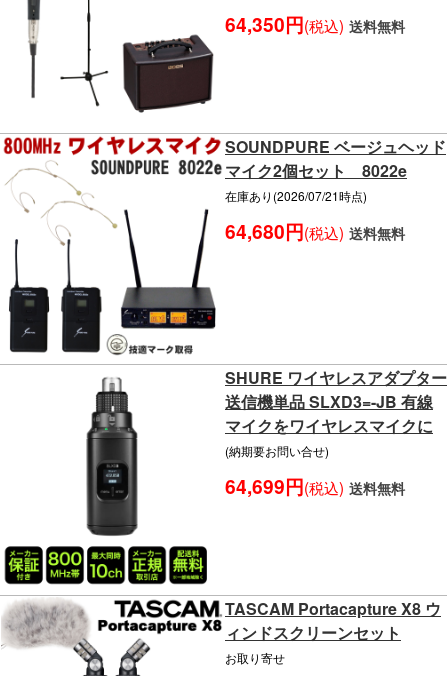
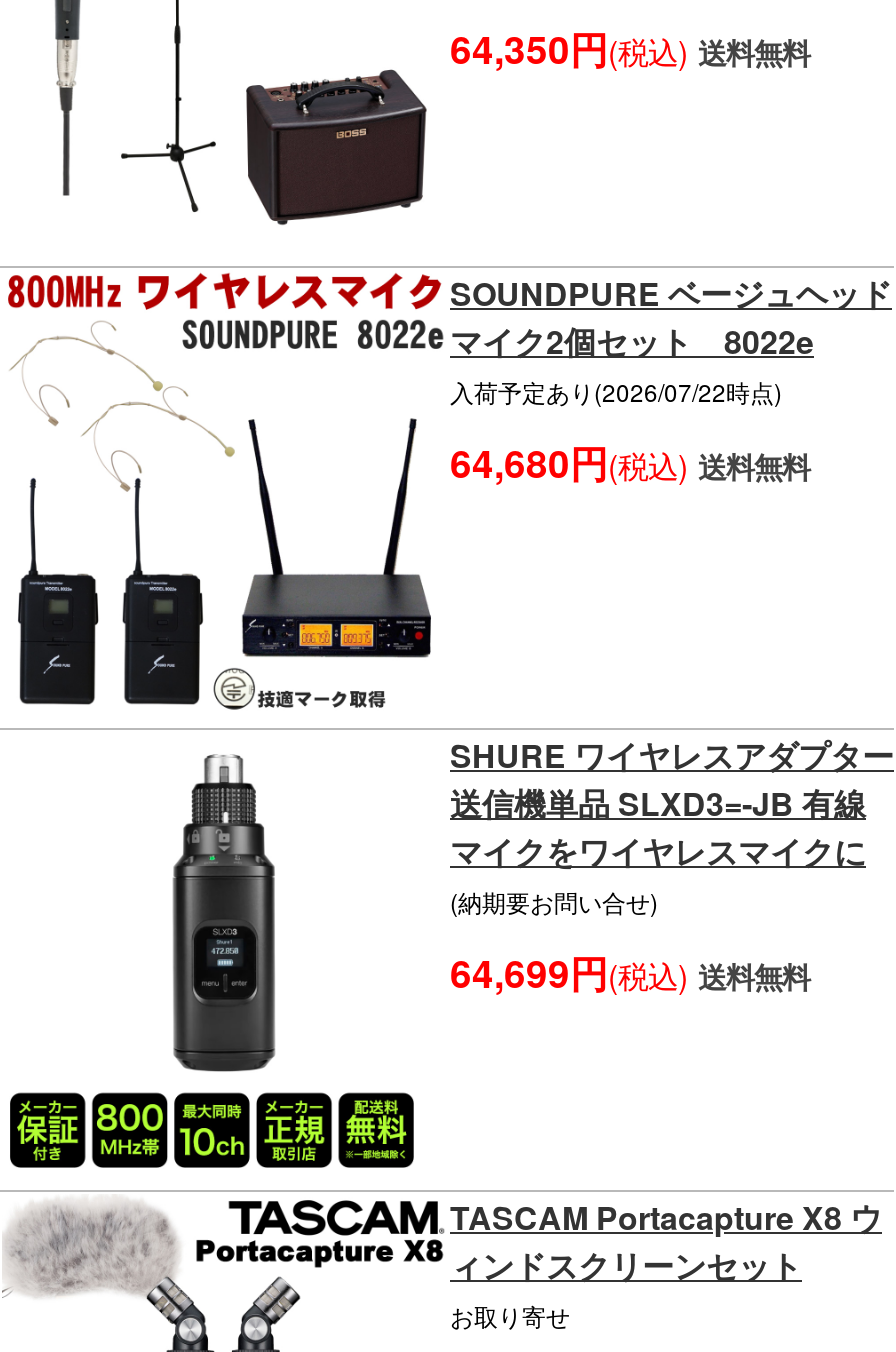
[225,187,367,204] 在庫あり(2026/07/21時点) -> [450,374,782,408] 入荷予定あり(2026/07/22時点)

